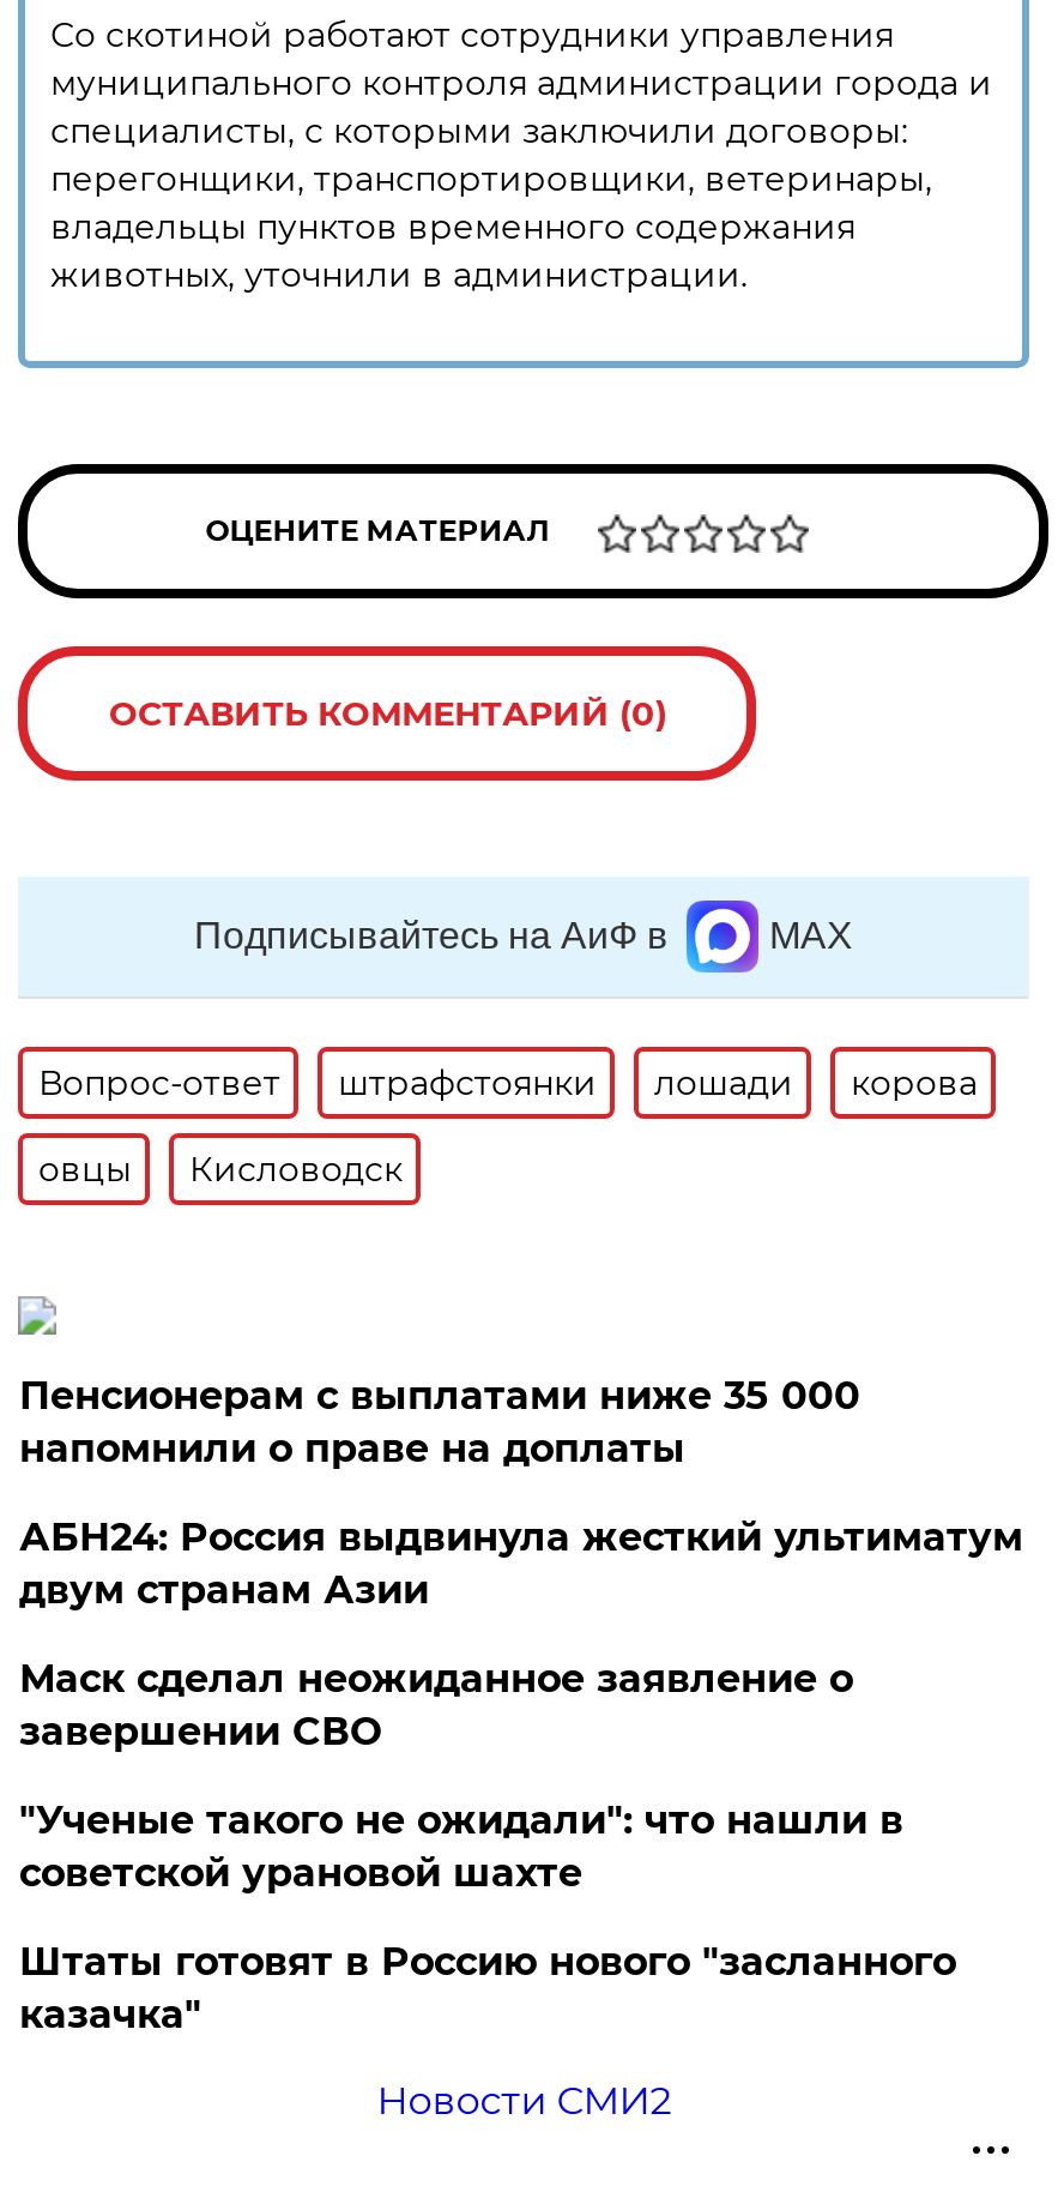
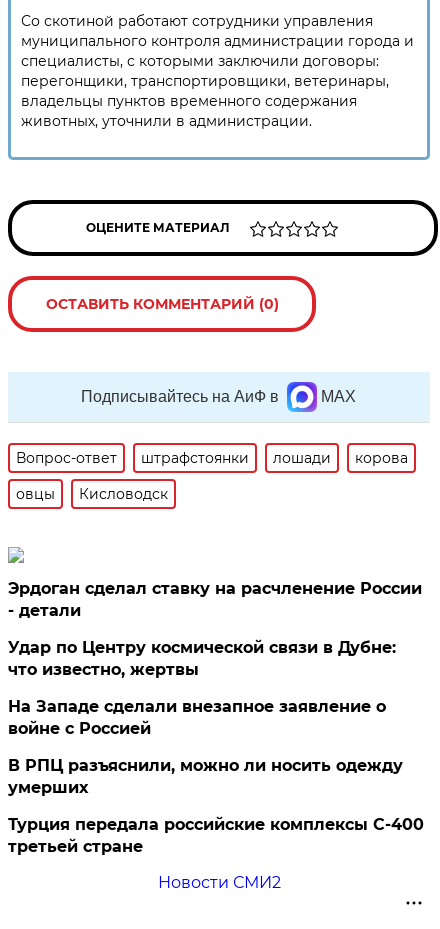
[19,1373,860,1471] Пенсионерам с выплатами ниже 35 000 | напомнили о праве на доплаты -> [8,579,422,620] Эрдоган сделал ставку на расчленение России | - детали
[19,1515,1023,1613] АБН24: Россия выдвинула жесткий ультиматум | двум странам Азии -> [8,638,396,679] Удар по Центру космической связи в Дубне: | что известно, жертвы
[19,1656,853,1754] Маск сделал неожиданное заявление о | завершении СВО -> [8,697,386,738] На Западе сделали внезапное заявление о | войне с Россией
[19,1797,903,1896] "Ученые такого не ожидали": что нашли в | советской урановой шахте -> [8,756,403,797] В РПЦ разъяснили, можно ли носить одежду | умерших
[19,1939,956,2037] Штаты готовят в Россию нового "засланного | казачка" -> [8,815,424,856] Турция передала российские комплексы С-400 | третьей стране

